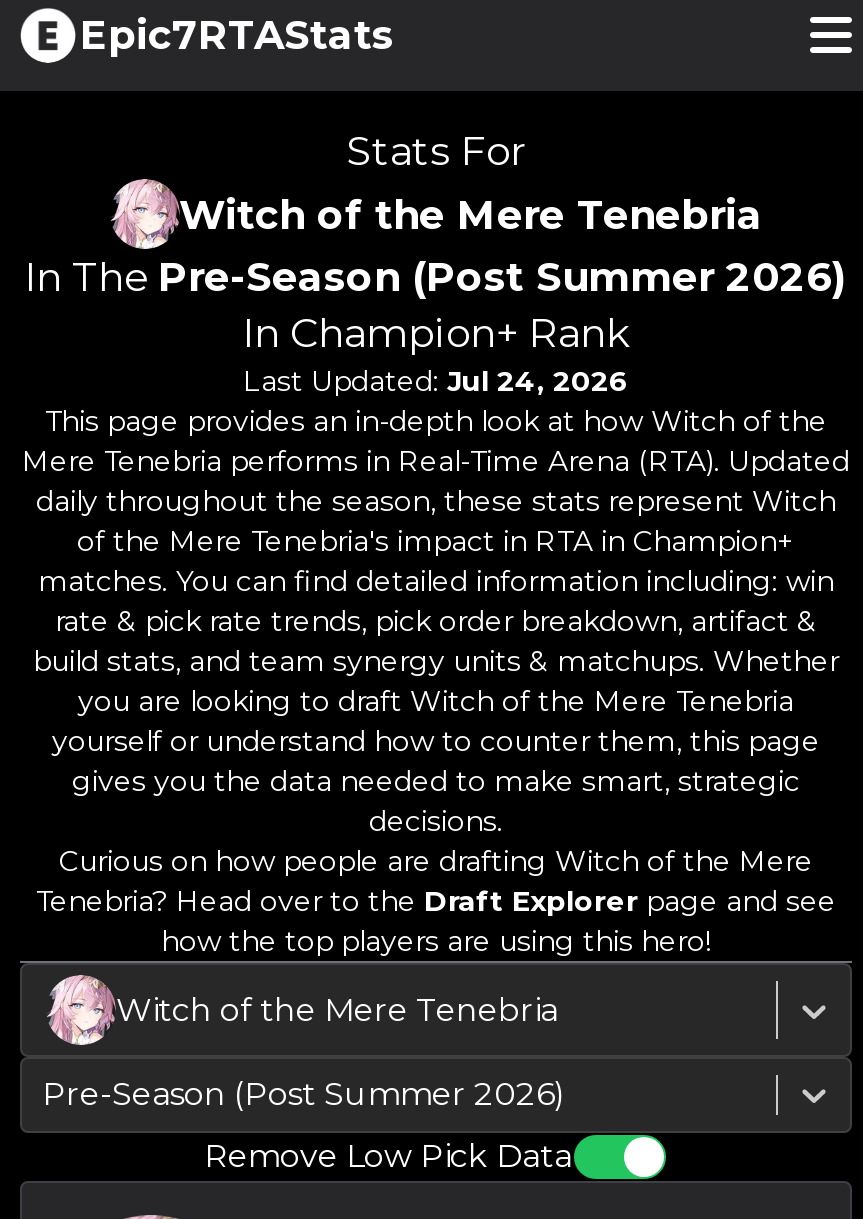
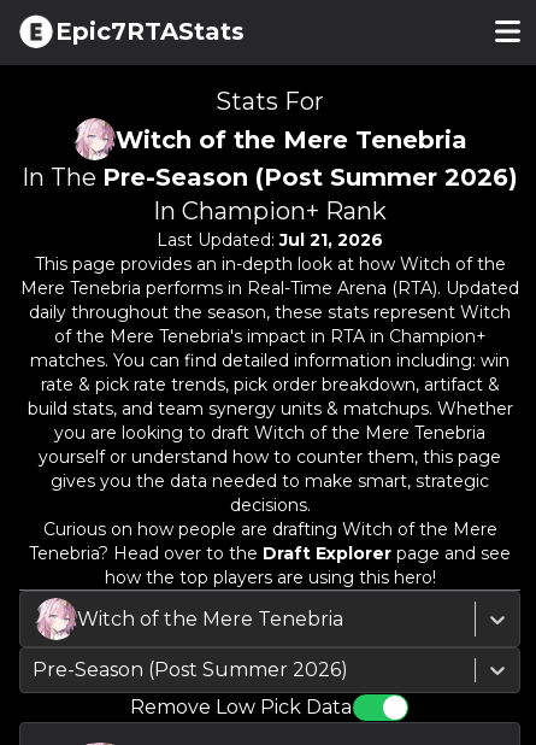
[243,363,629,399] Last Updated: Jul 24, 2026 -> [157,229,383,251] Last Updated: Jul 21, 2026

